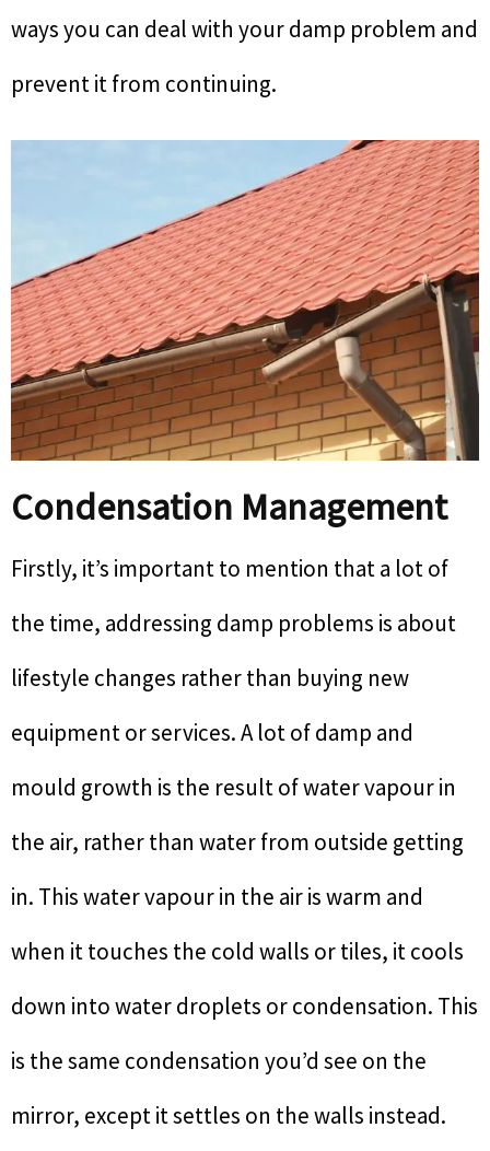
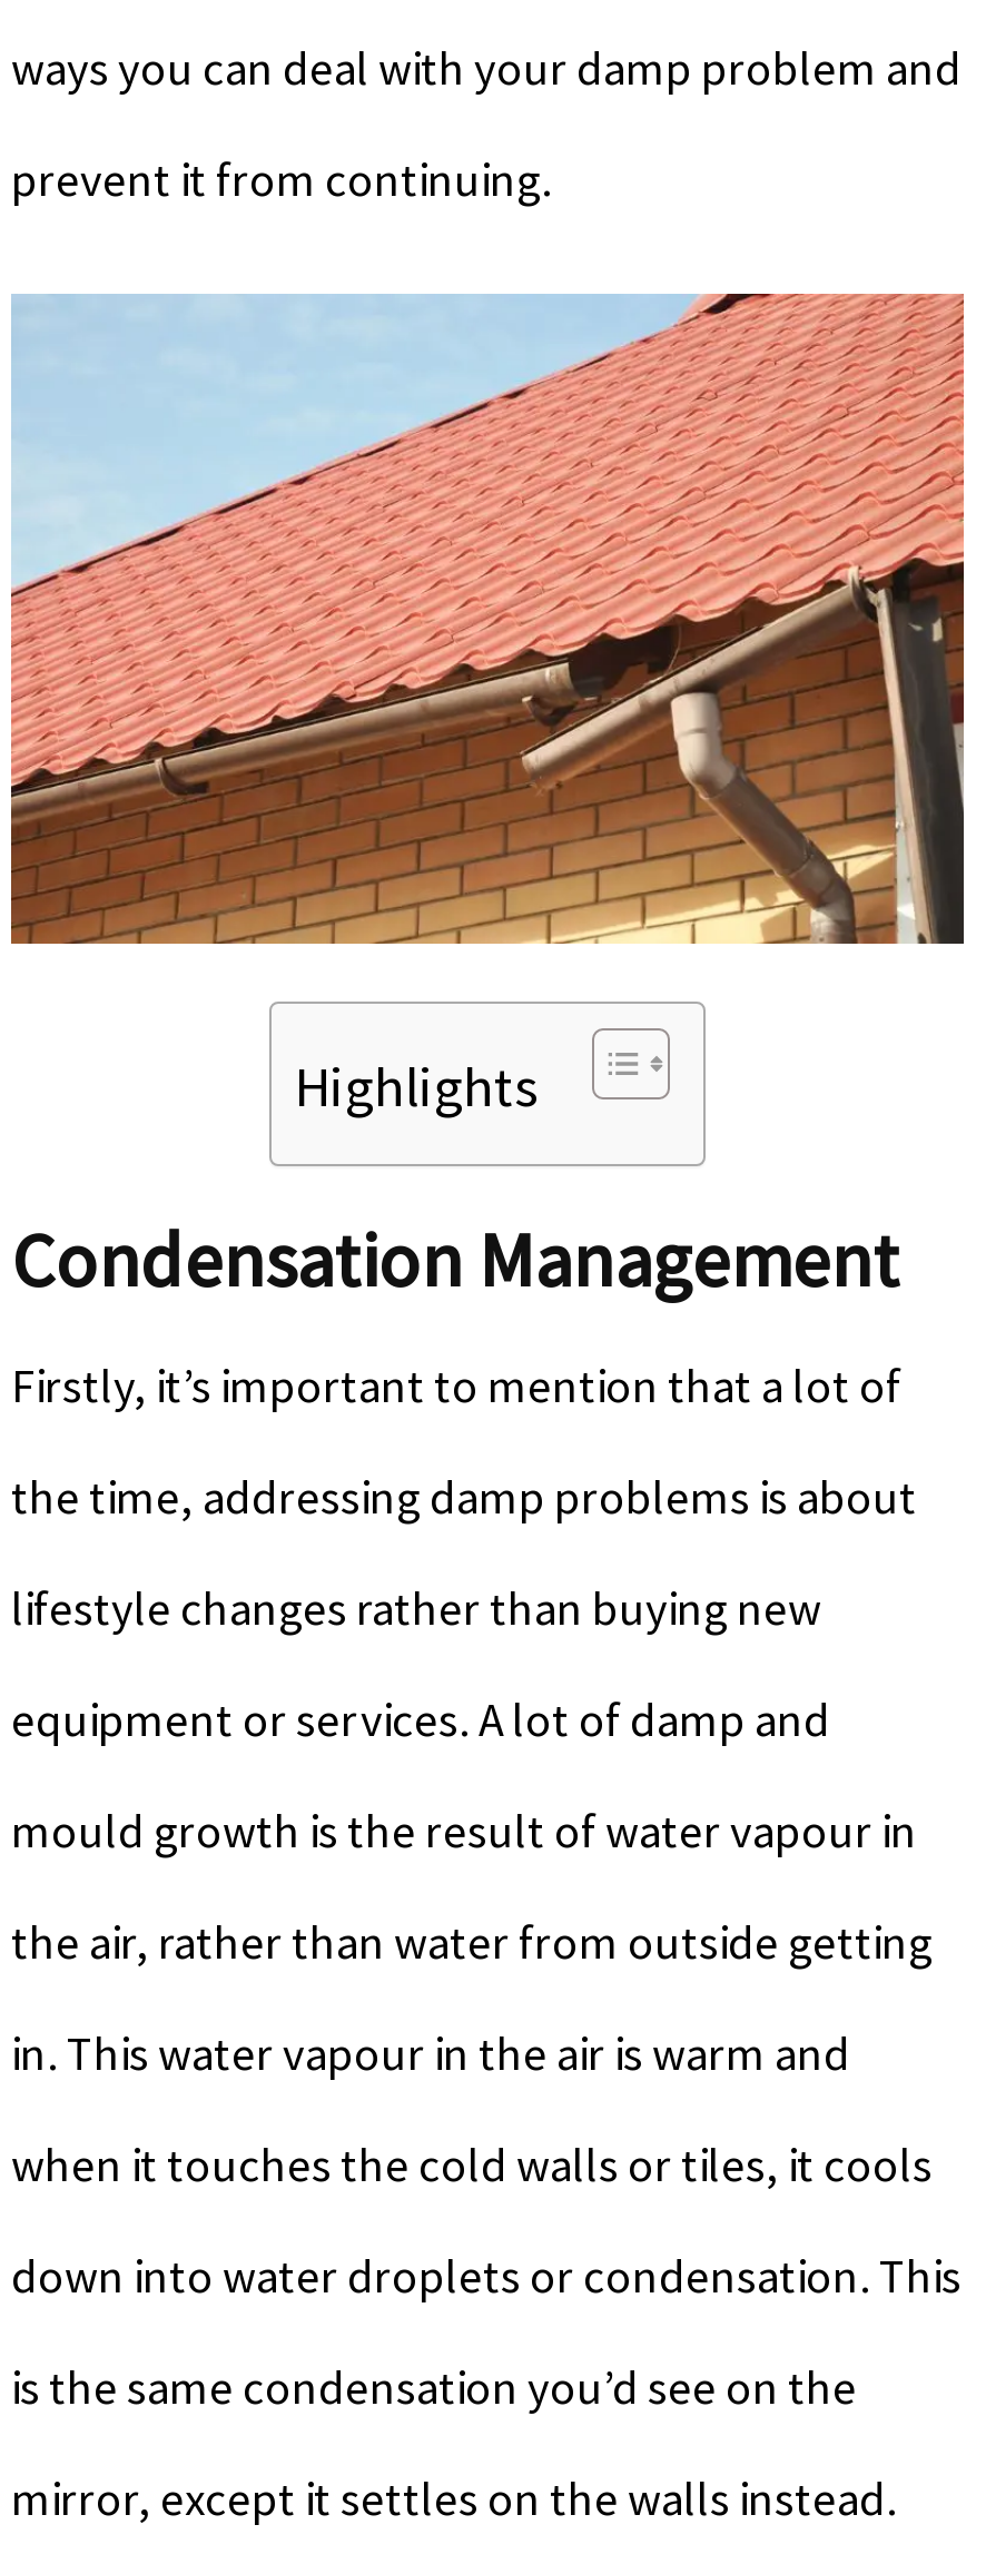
none -> [294,1051,536,1122] Highlights

